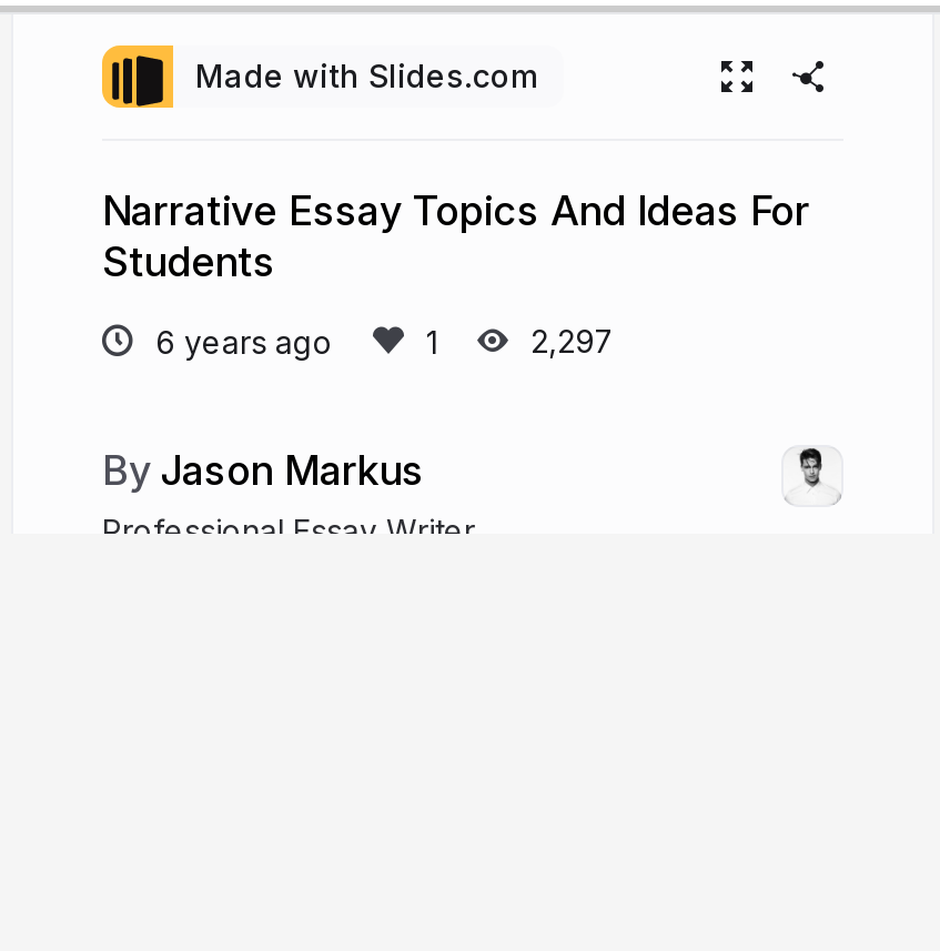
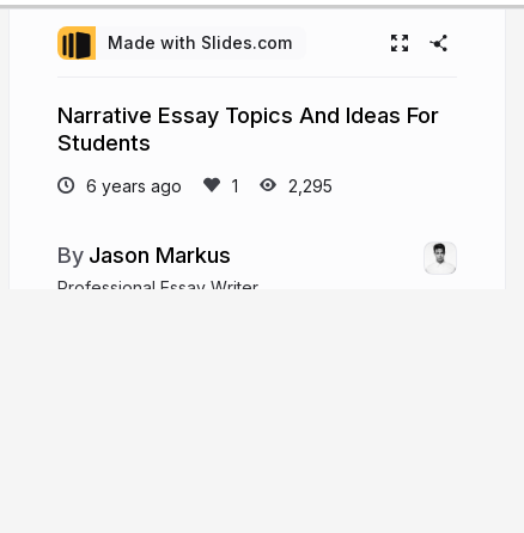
[530,322,615,360] 2,297 -> [288,175,333,196] 2,295

